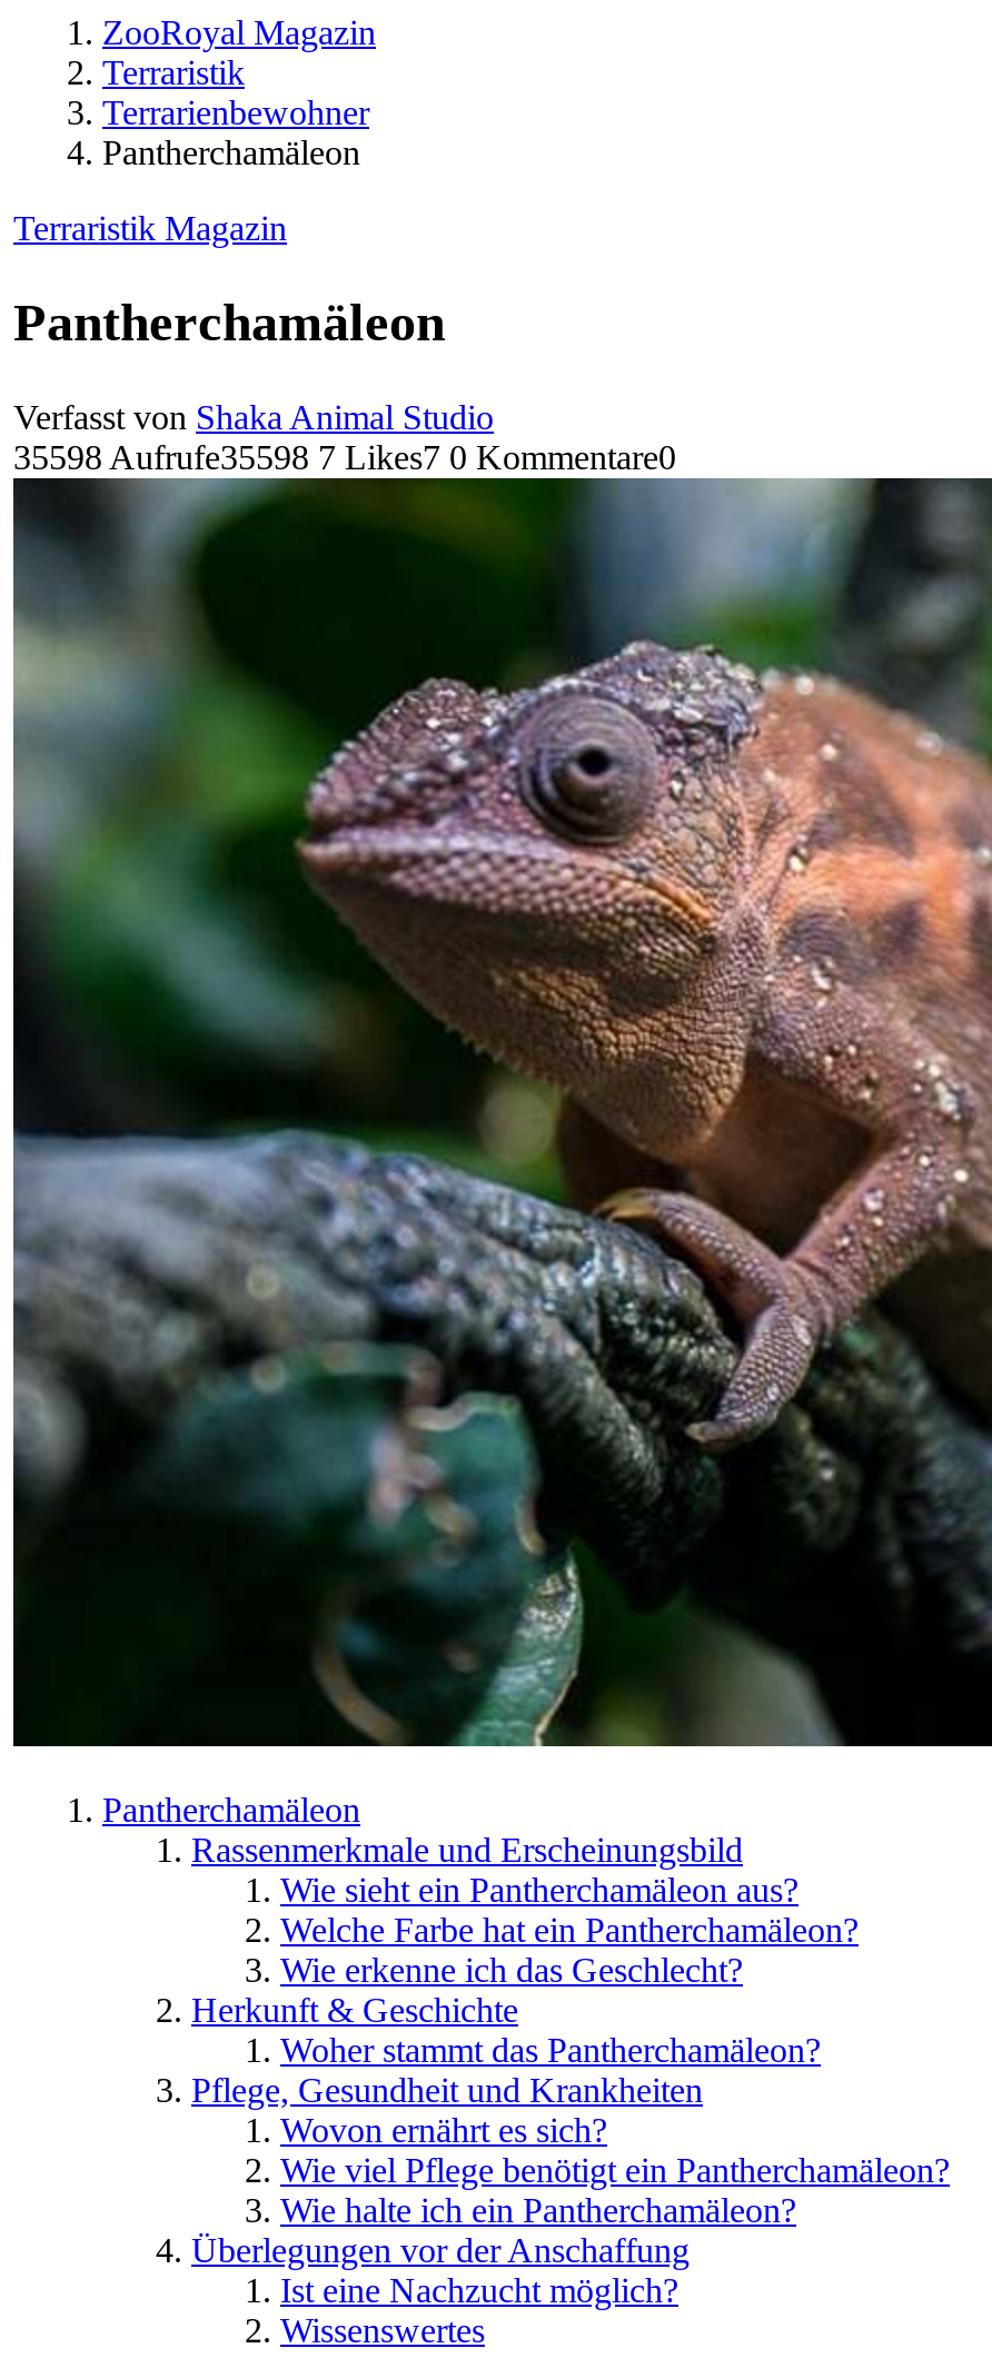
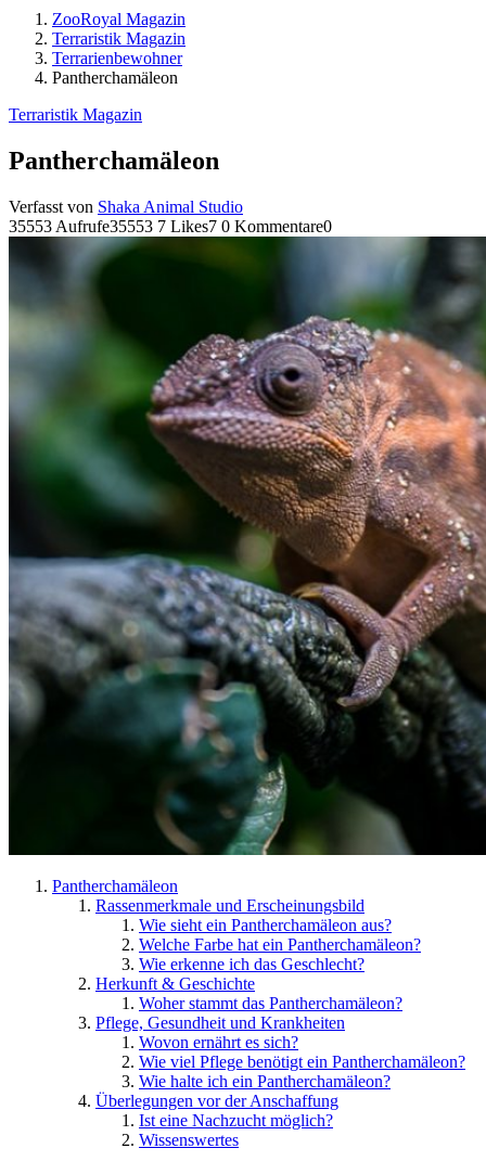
[102,53,245,91] Terraristik -> [52,29,186,48] Terraristik Magazin
[13,438,676,476] 35598 Aufrufe35598 7 Likes7 0 Kommentare0 -> [9,217,332,235] 35553 Aufrufe35553 7 Likes7 0 Kommentare0

